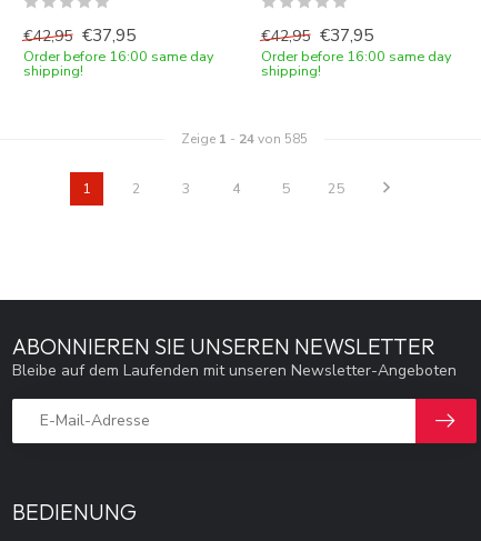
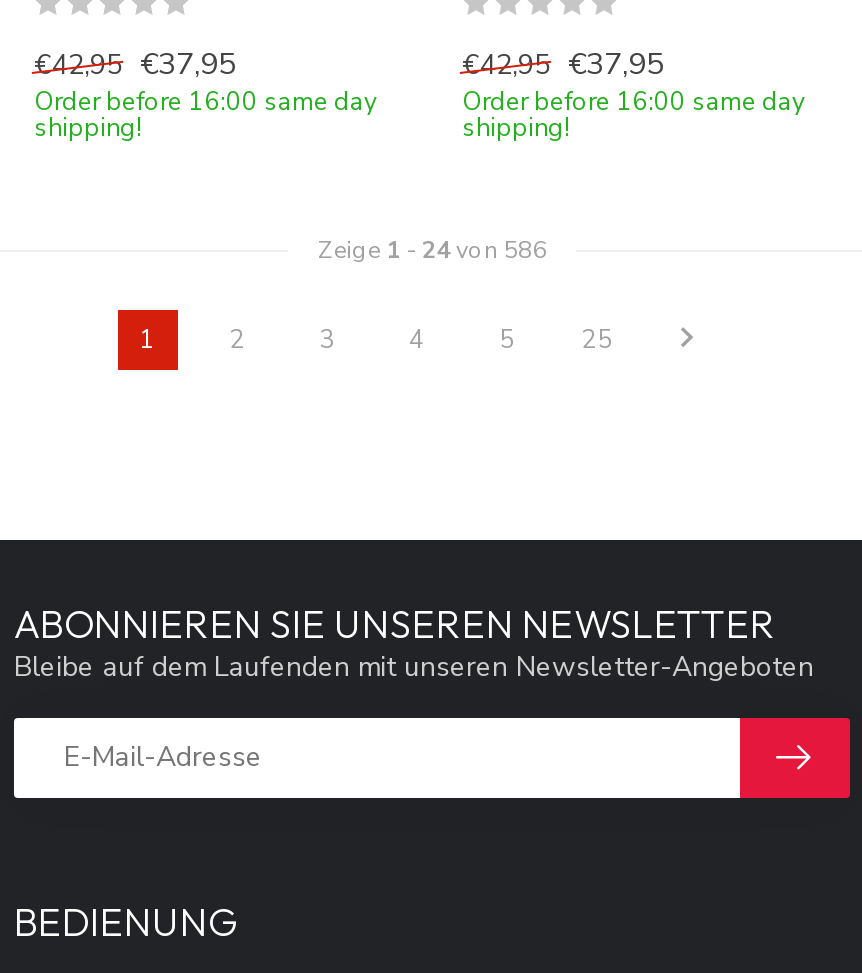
[181,129,308,147] Zeige 1 - 24von 585 -> [318,233,546,265] Zeige 1 - 24von 586

